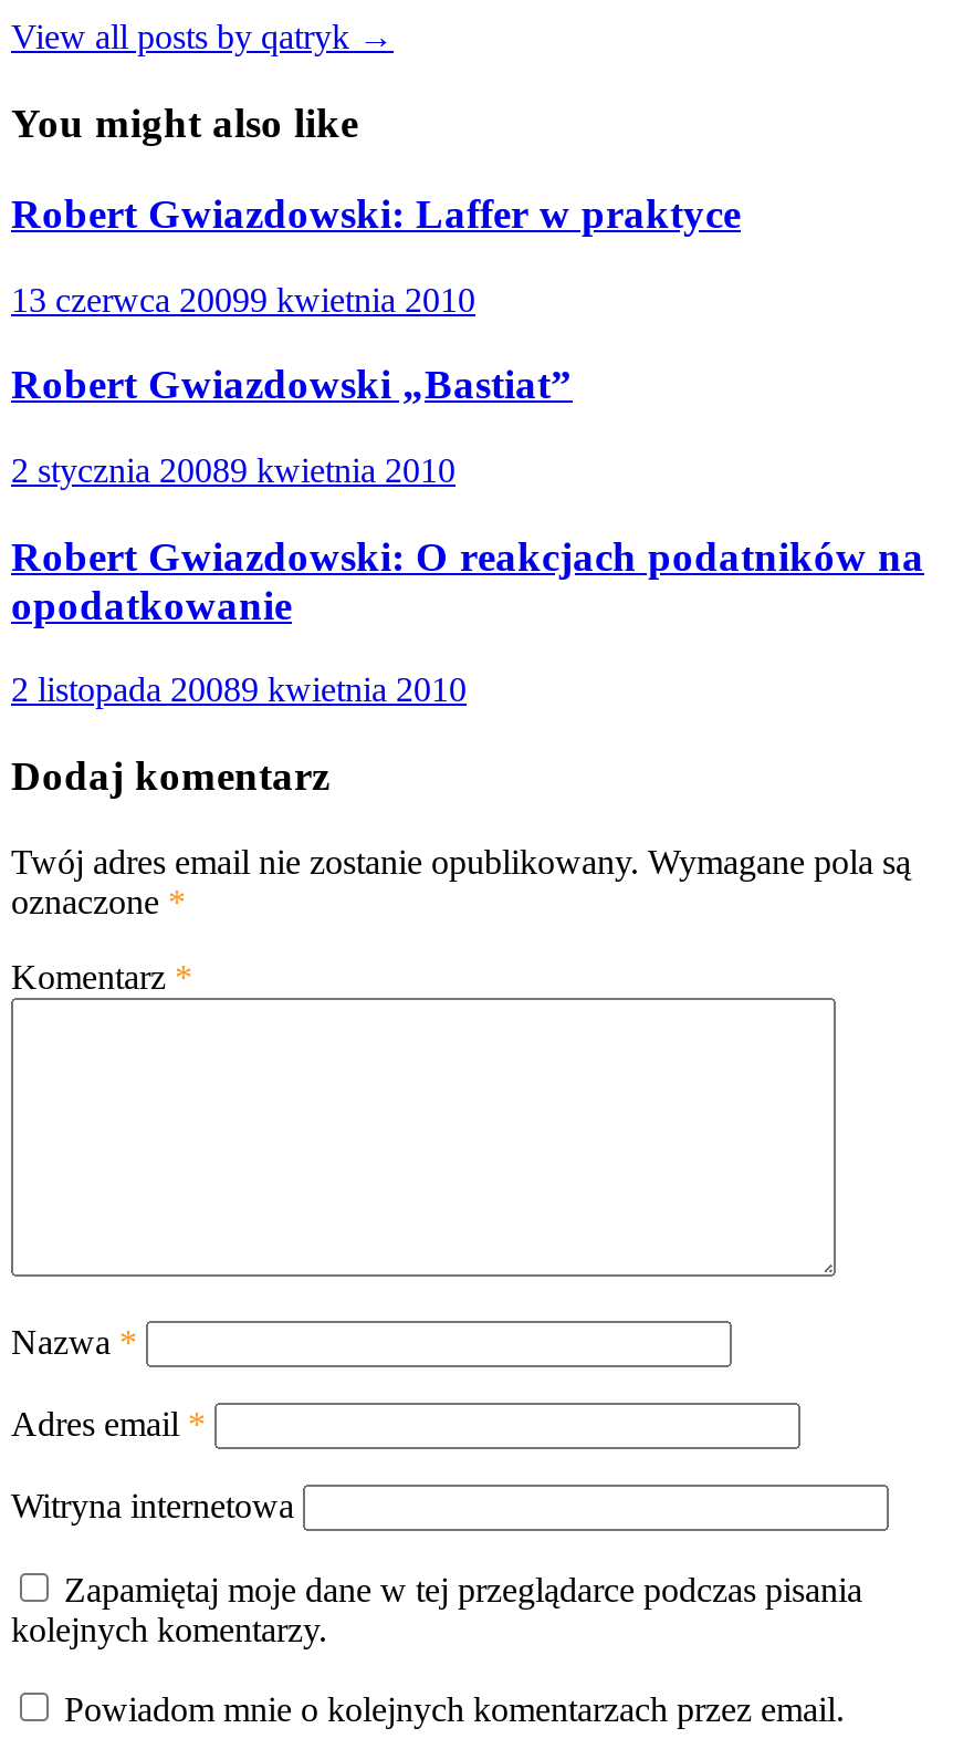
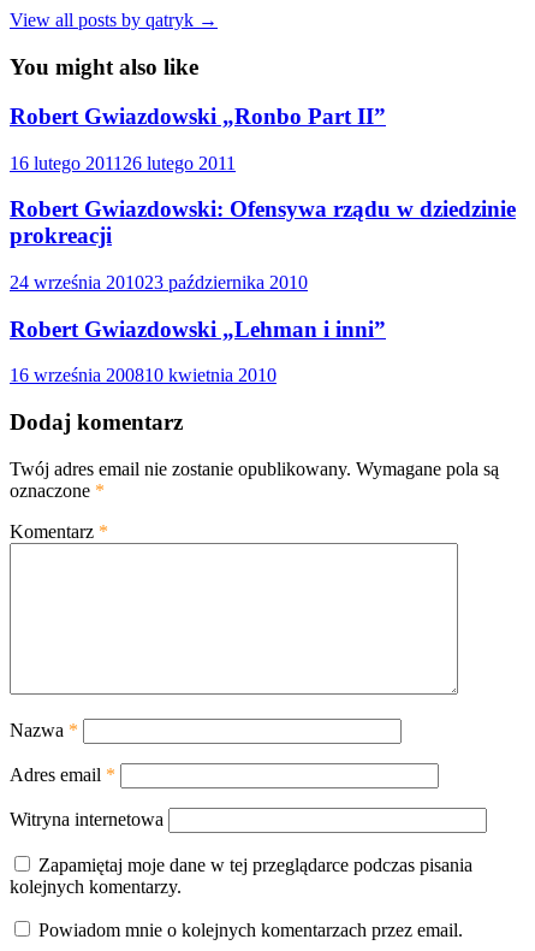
[11,190,741,236] Robert Gwiazdowski: Laffer w praktyce -> [10,103,386,129] Robert Gwiazdowski „Ronbo Part II”
[11,280,475,317] 13 czerwca 20099 kwietnia 2010 -> [10,152,236,173] 16 lutego 201126 lutego 2011
[11,361,573,408] Robert Gwiazdowski „Bastiat” -> [10,196,516,248] Robert Gwiazdowski: Ofensywa rządu w dziedzinie | prokreacji
[11,451,455,489] 2 stycznia 20089 kwietnia 2010 -> [10,272,308,292] 24 września 201023 października 2010
[11,533,924,628] Robert Gwiazdowski: O reakcjach podatników na | opodatkowanie -> [10,316,386,342] Robert Gwiazdowski „Lehman i inni”
[11,671,467,709] 2 listopada 20089 kwietnia 2010 -> [10,365,277,386] 16 września 200810 kwietnia 2010

